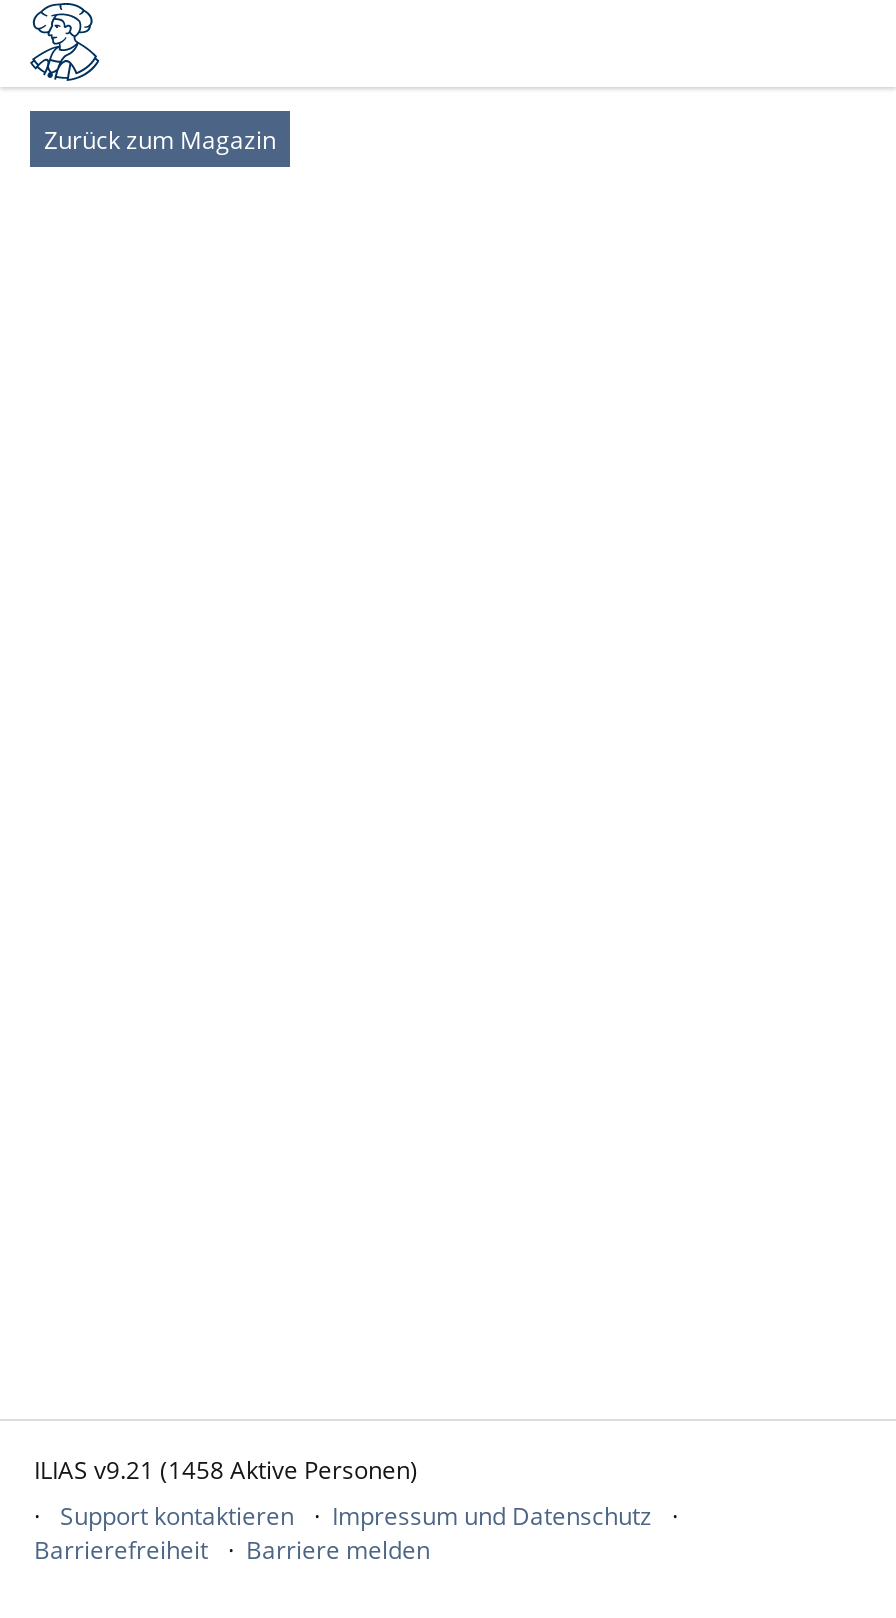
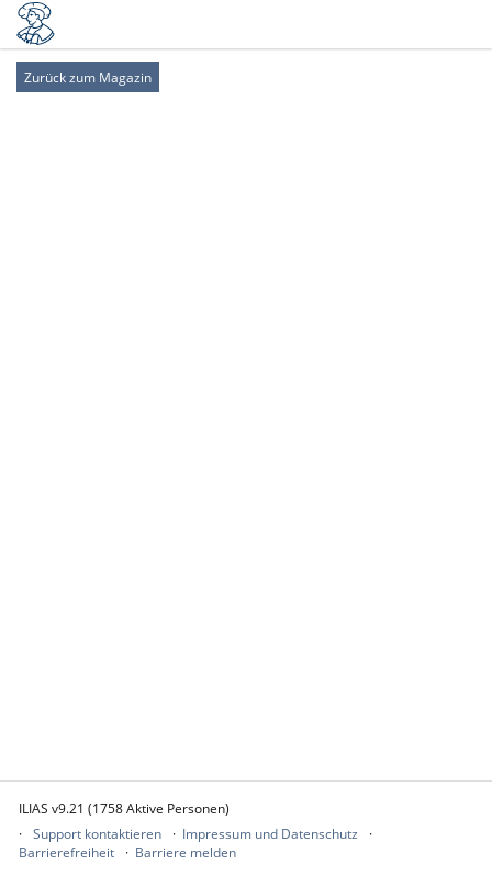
[34,1453,418,1487] ILIAS v9.21 (1458 Aktive Personen) -> [19,799,230,818] ILIAS v9.21 (1758 Aktive Personen)

